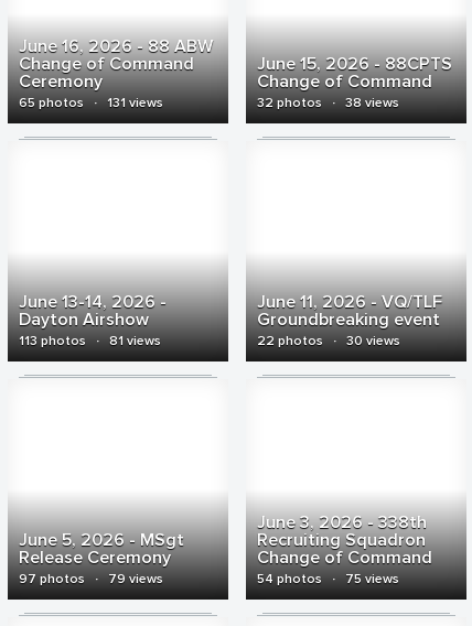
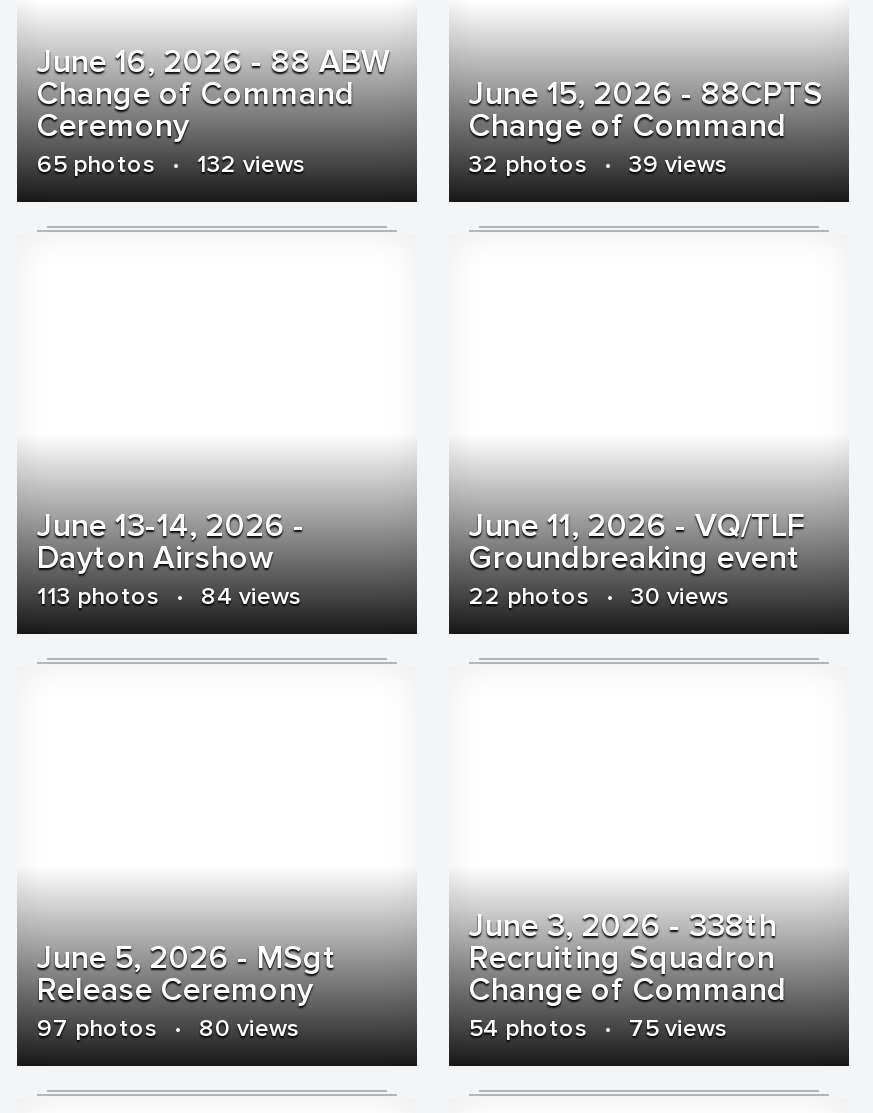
[19,95,163,111] 65 photos · 131 views -> [37,150,305,180] 65 photos · 132 views
[257,95,399,111] 32 photos · 38 views -> [469,150,727,180] 32 photos · 39 views
[19,333,161,349] 113 photos · 81 views -> [37,582,301,612] 113 photos · 84 views
[19,571,163,587] 97 photos · 79 views -> [37,1014,299,1044] 97 photos · 80 views

